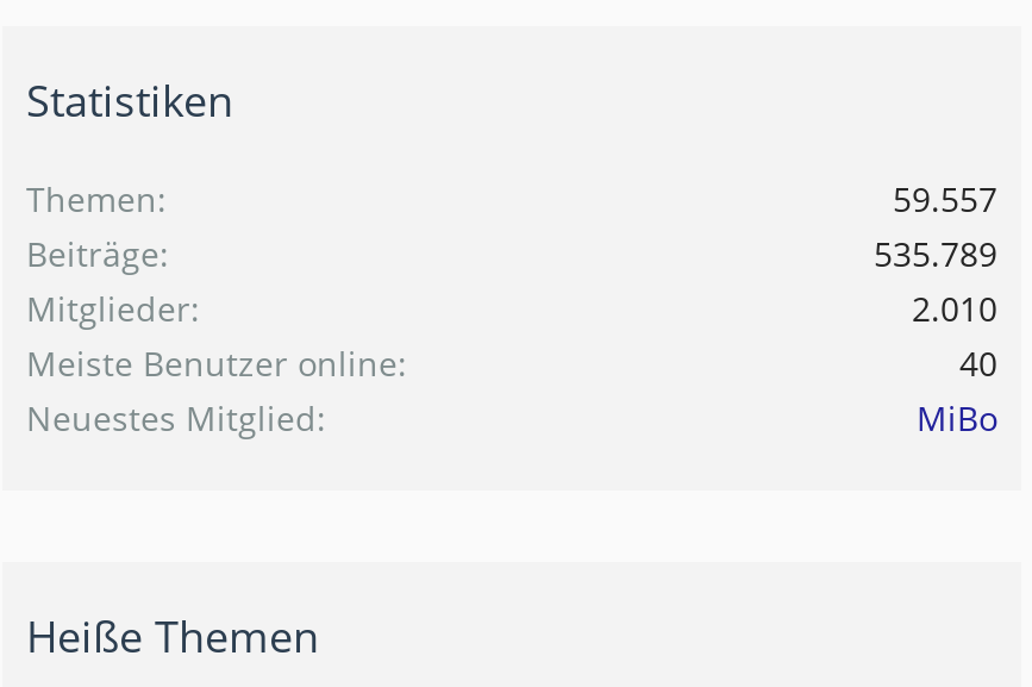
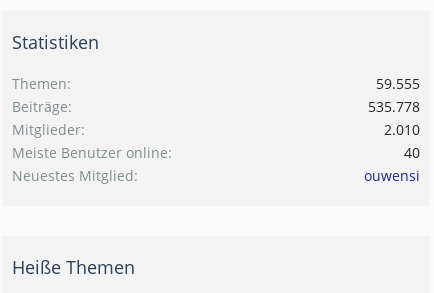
[893,176,997,222] 59.557 -> [376,74,420,93] 59.555
[874,231,997,276] 535.789 -> [368,97,420,116] 535.778
[917,396,997,441] MiBo -> [364,166,420,185] ouwensi

